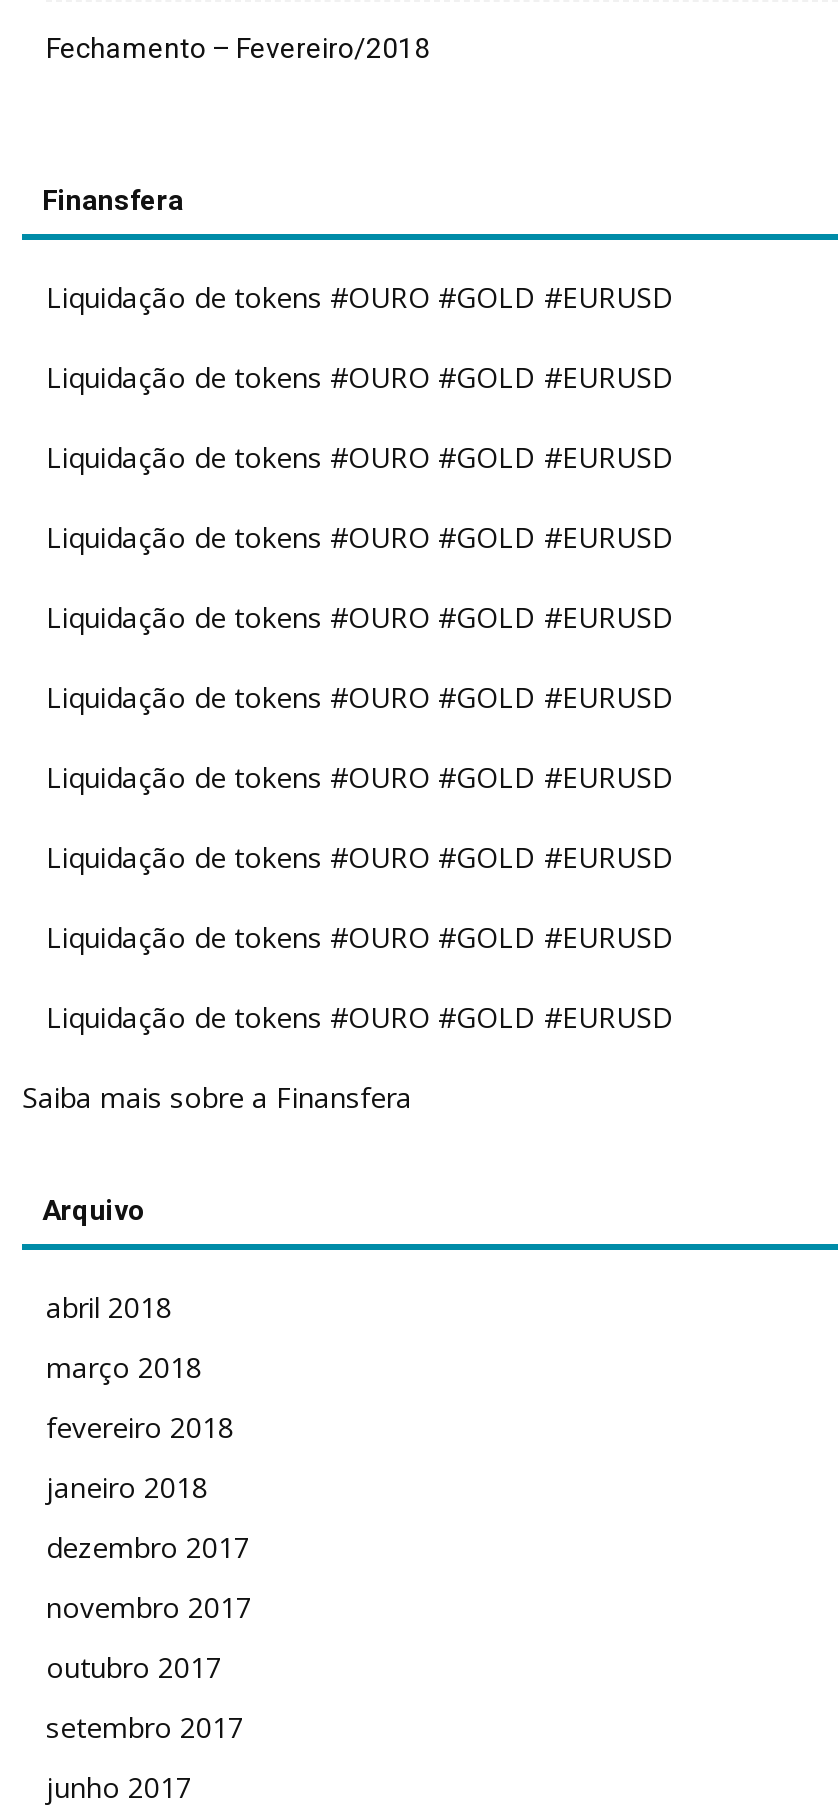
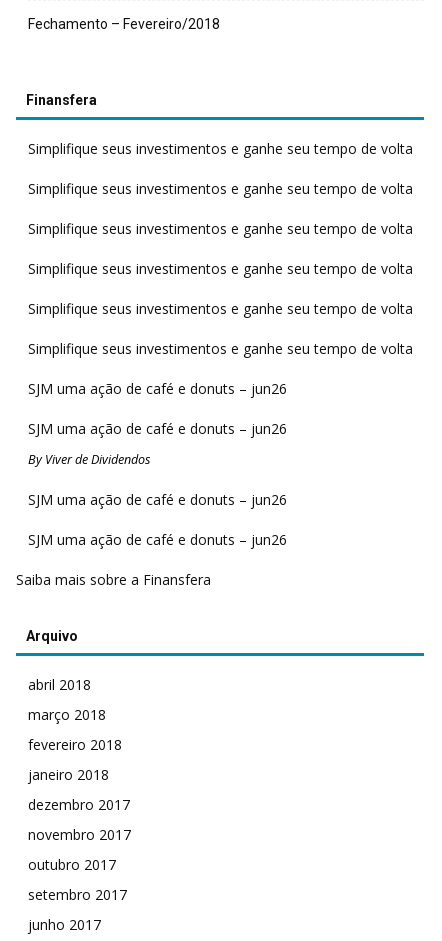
[46,278,674,1036] Liquidação de tokens #OURO #GOLD #EURUSD | Liquidação de tokens #OURO #GOLD #EURUSD | Liquidação de tokens #OURO #GOLD #EURUSD | Liquidação de tokens #OURO #GOLD #EURUSD | Liquidação de tokens #OURO #GOLD #EURUSD | Liquidação de tokens #OURO #GOLD #EURUSD | Liquidação de tokens #OURO #GOLD #EURUSD | Liquidação de tokens #OURO #GOLD #EURUSD | Liquidação de tokens #OURO #GOLD #EURUSD | Liquidação de tokens #OURO #GOLD #EURUSD -> [28,139,413,549] Simplifique seus investimentos e ganhe seu tempo de volta | Simplifique seus investimentos e ganhe seu tempo de volta | Simplifique seus investimentos e ganhe seu tempo de volta | Simplifique seus investimentos e ganhe seu tempo de volta | Simplifique seus investimentos e ganhe seu tempo de volta | Simplifique seus investimentos e ganhe seu tempo de volta | SJM uma ação de café e donuts – jun26 | SJM uma ação de café e donuts – jun26 | By Viver de Dividendos | SJM uma ação de café e donuts – jun26 | SJM uma ação de café e donuts – jun26

